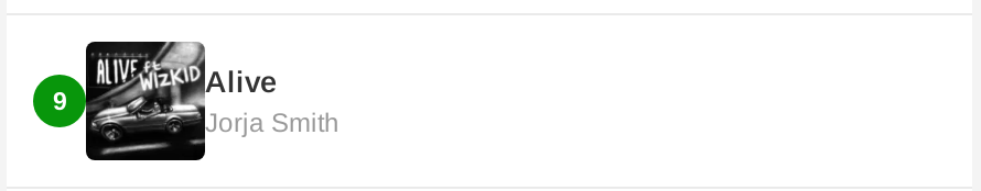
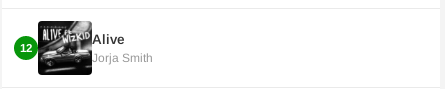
[53,89,66,115] 9 -> [20,42,32,54] 12

